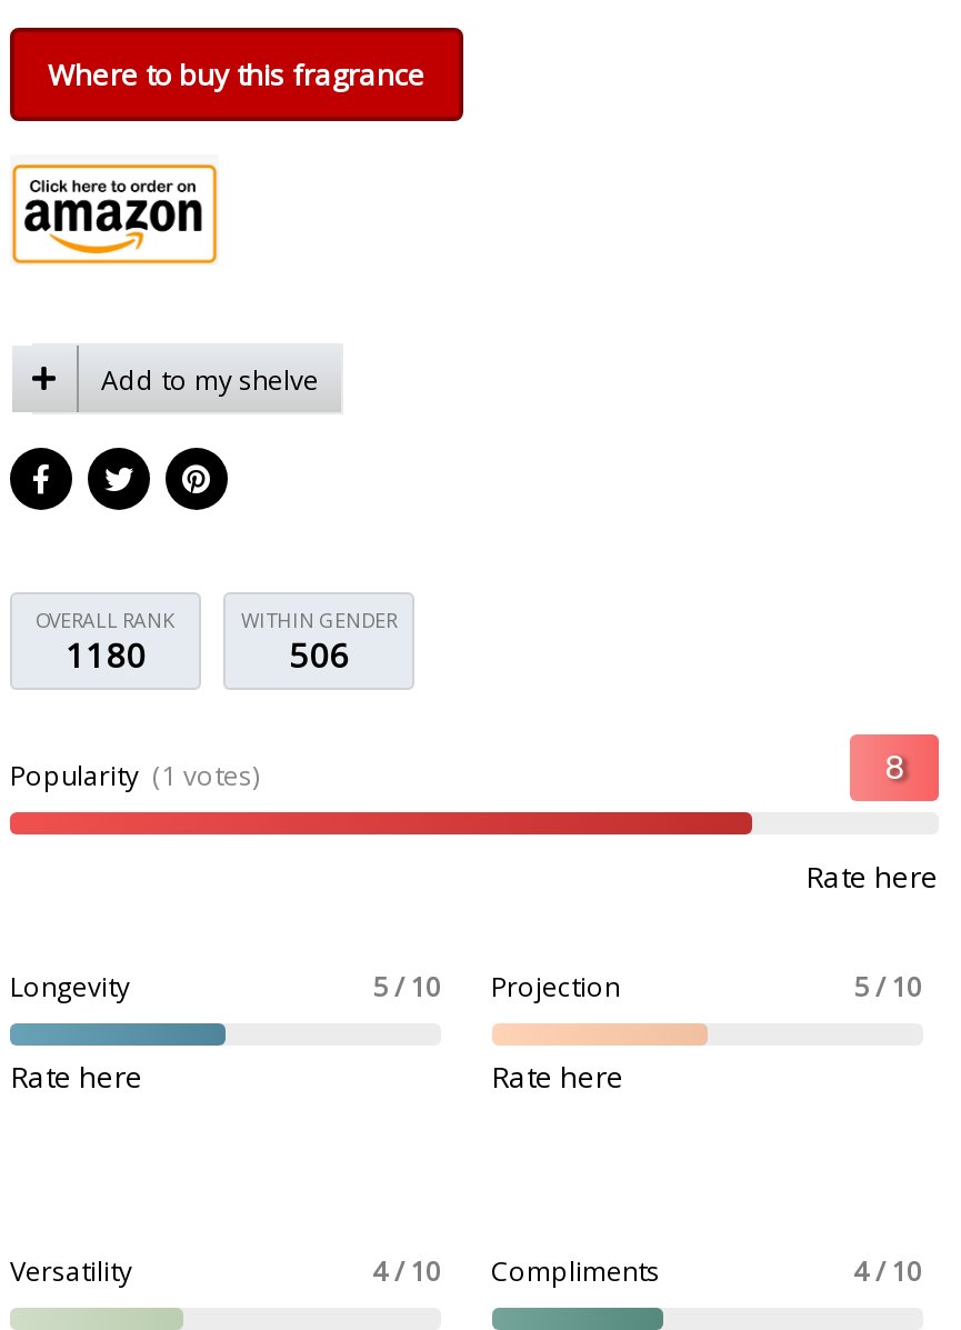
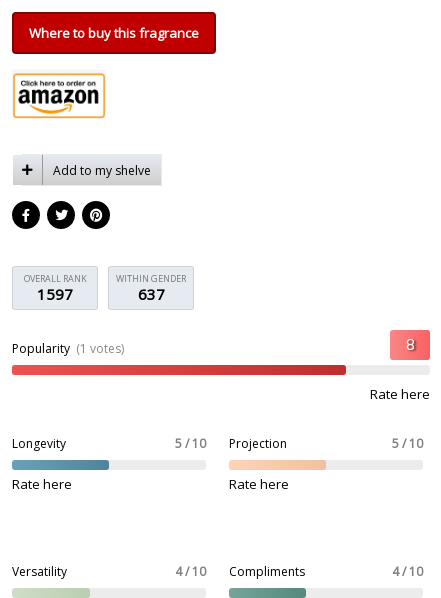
[66,632,146,677] 1180 -> [37,284,73,304] 1597
[289,632,349,677] 506 -> [137,284,164,304] 637

